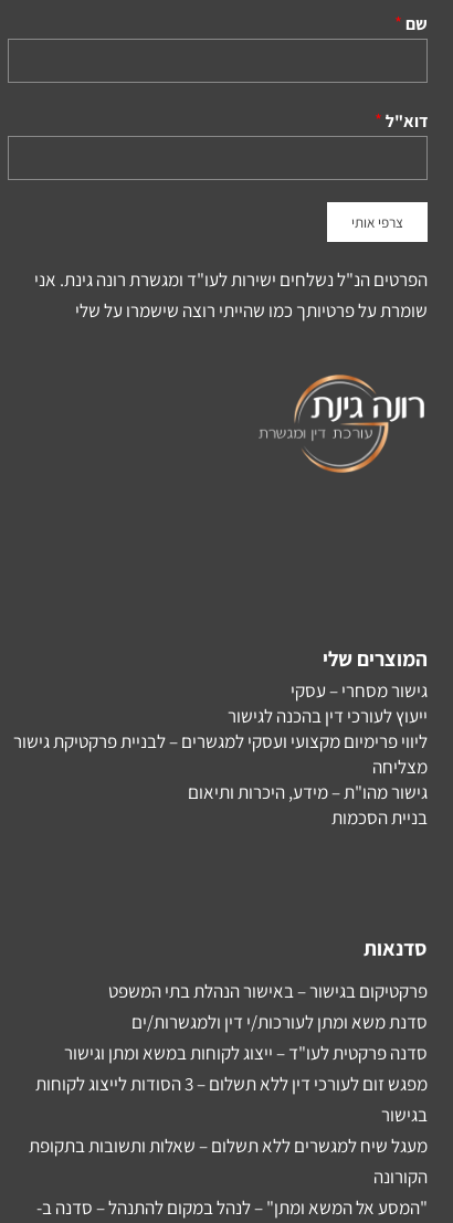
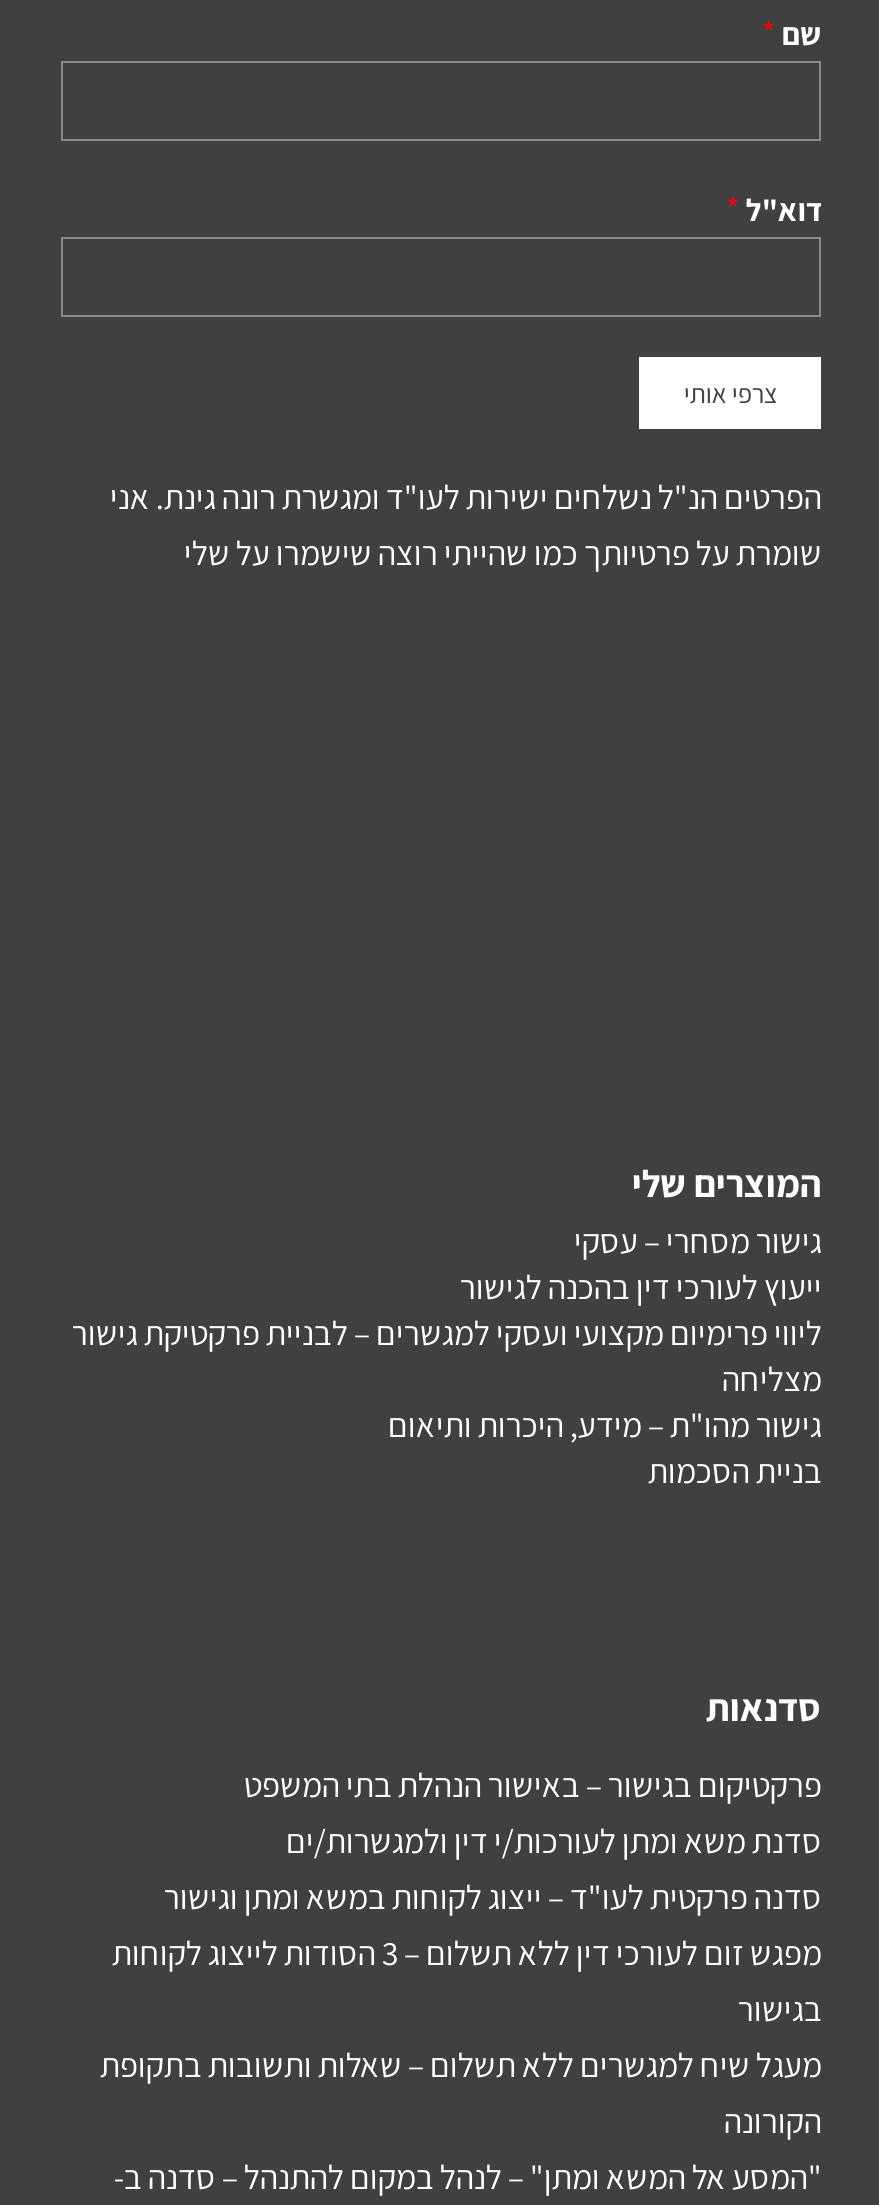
[259,373,425,474] [image] -> none

